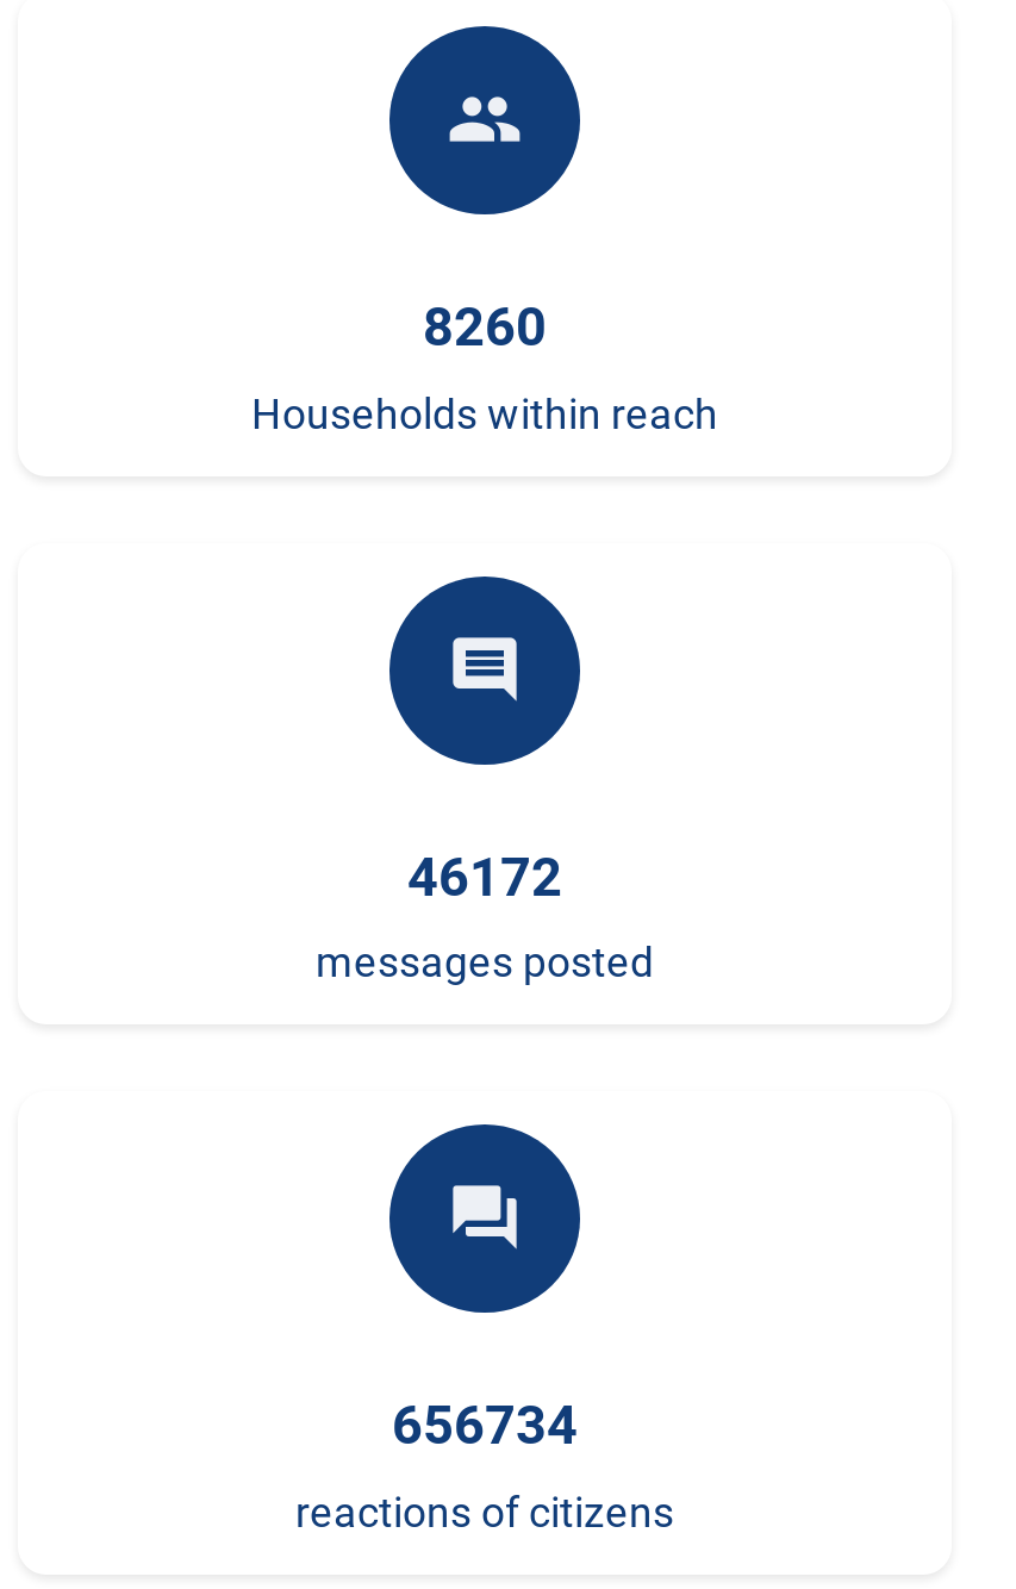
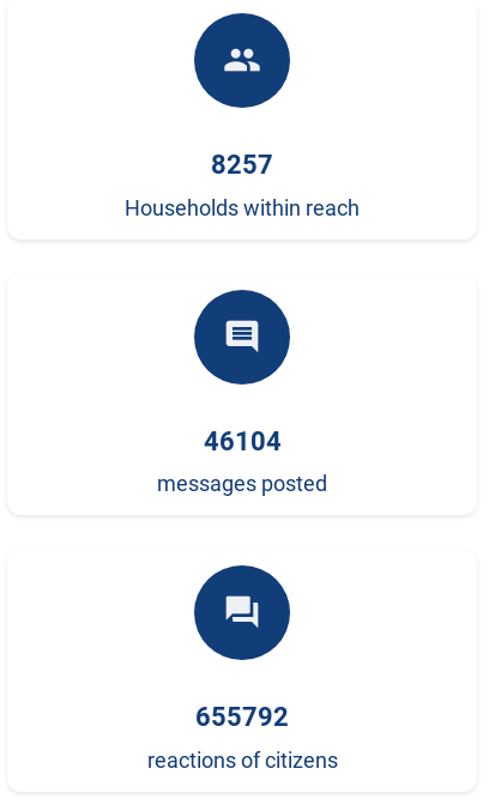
[423,295,547,357] 8260 -> [211,149,273,180] 8257
[407,845,562,907] 46172 -> [203,425,281,456] 46104
[392,1394,578,1456] 656734 -> [195,701,289,732] 655792

